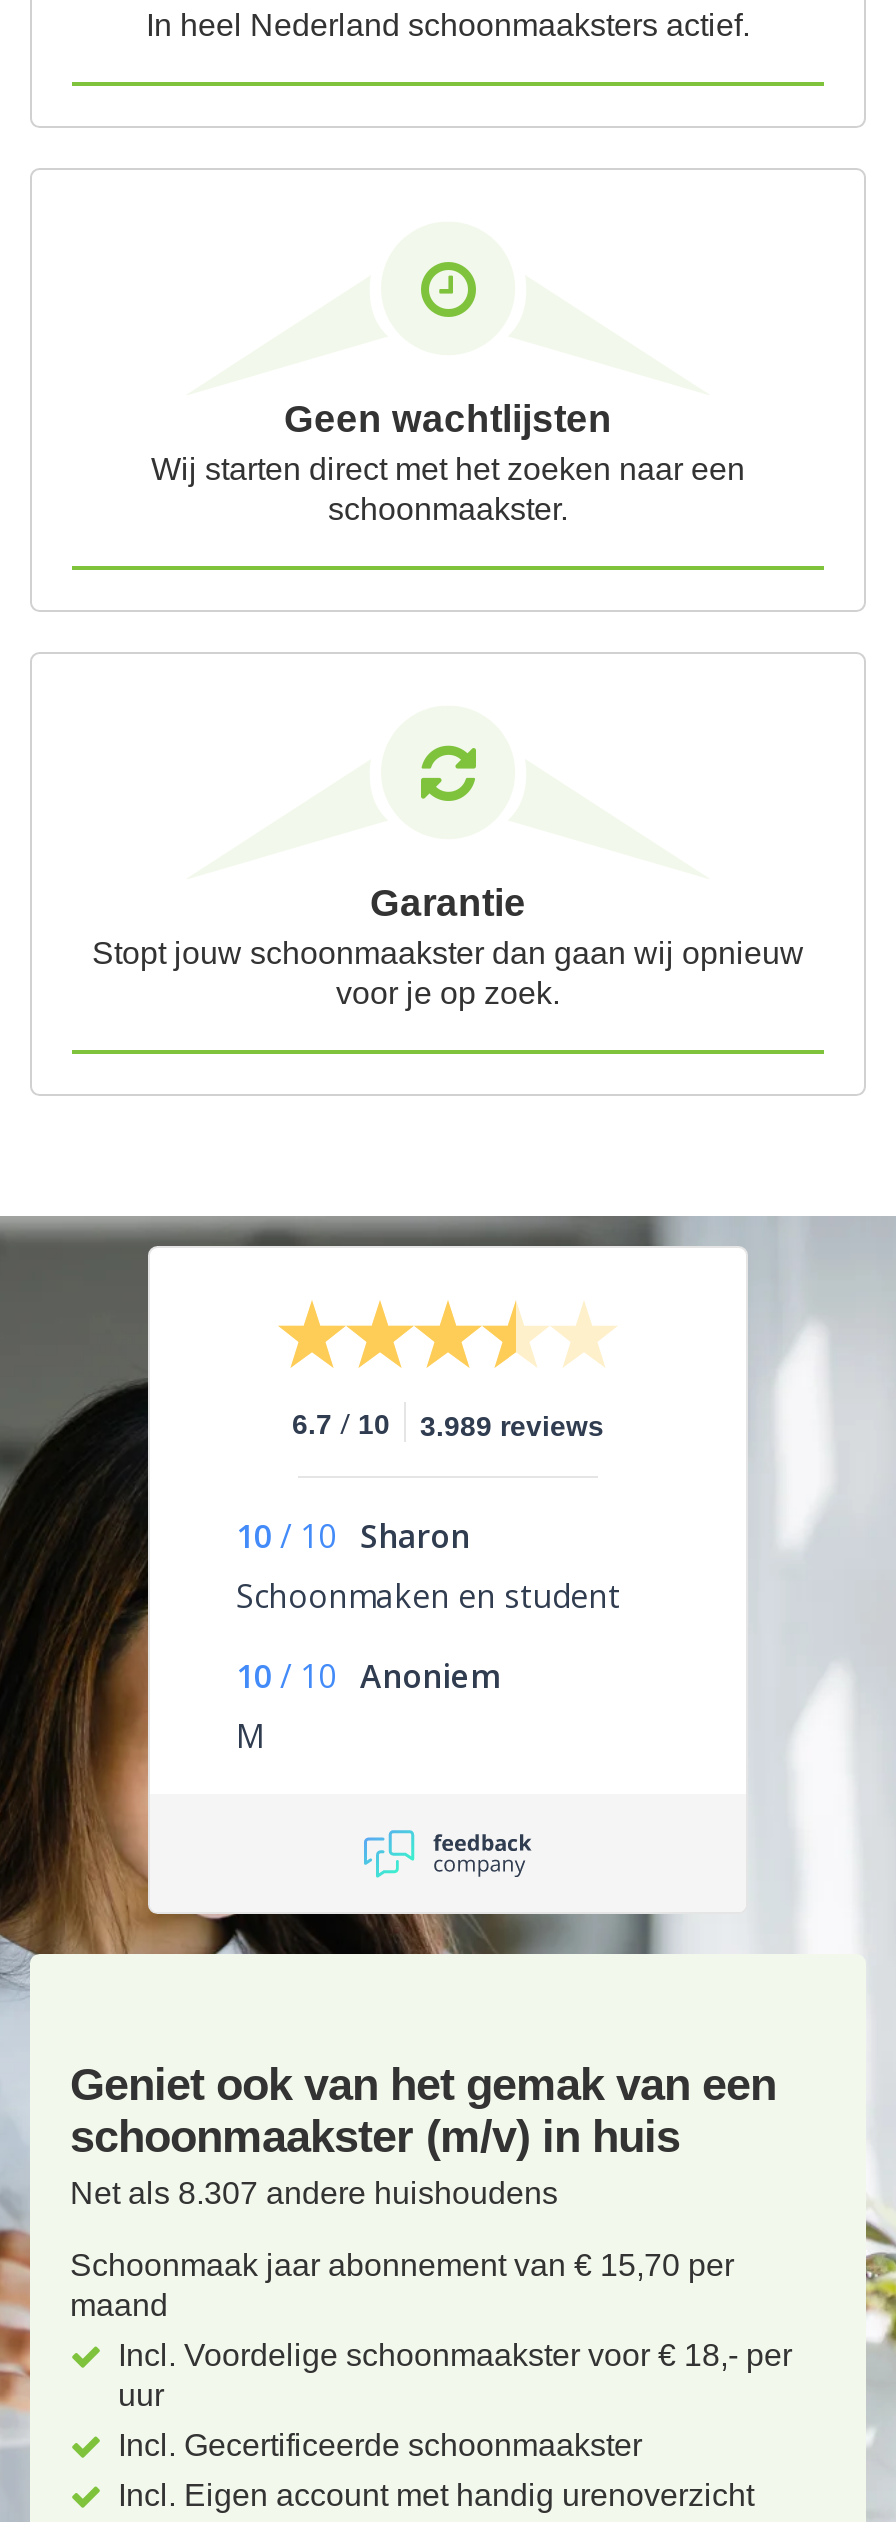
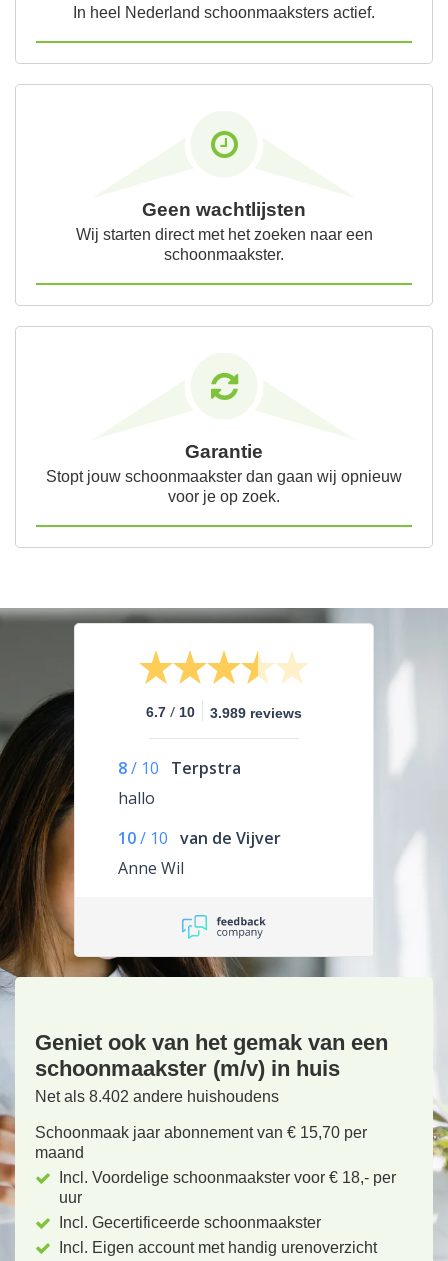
[236,1515,620,1619] 10 / 10 Sharon | Schoonmaken en student -> [118,757,241,809] 8 / 10 Terpstra | hallo
[236,1655,498,1759] 10 / 10 Anoniem | M -> [118,827,281,879] 10 / 10 van de Vijver | Anne Wil
[70,2177,558,2211] Net als 8.307 andere huishoudens -> [35,1088,279,1105] Net als 8.402 andere huishoudens

